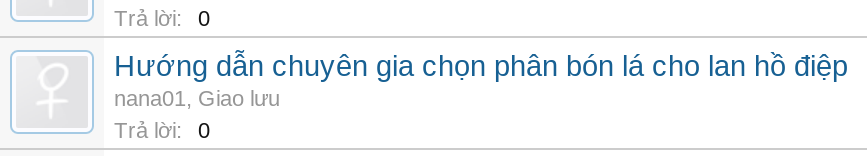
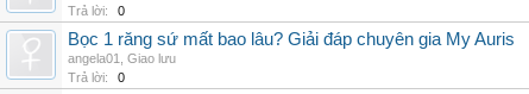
[114,50,848,110] Hướng dẫn chuyên gia chọn phân bón lá cho lan hồ điệp | nana01, Giao lưu -> [68,30,515,65] Bọc 1 răng sứ mất bao lâu? Giải đáp chuyên gia My Auris | angela01, Giao lưu

